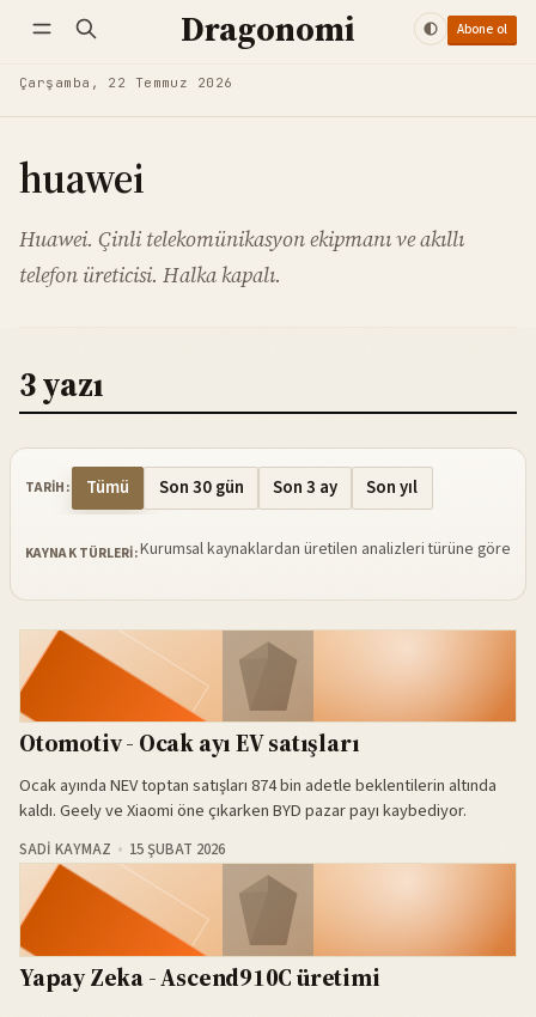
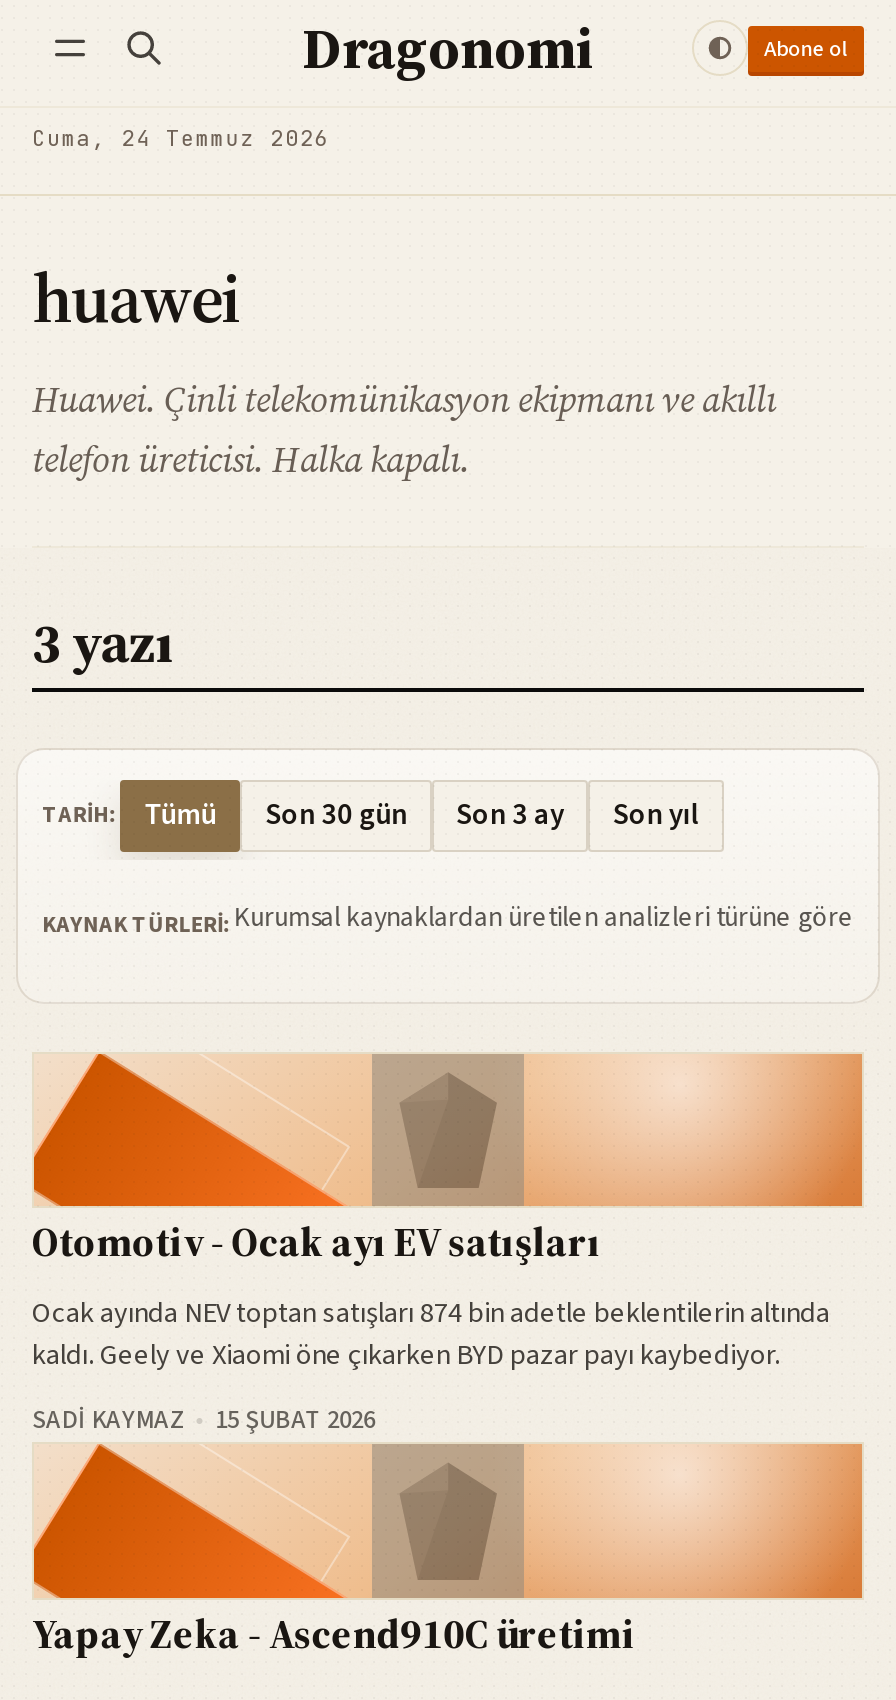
[19,75,233,91] Çarşamba, 22 Temmuz 2026 -> [32,125,330,153] Cuma, 24 Temmuz 2026

